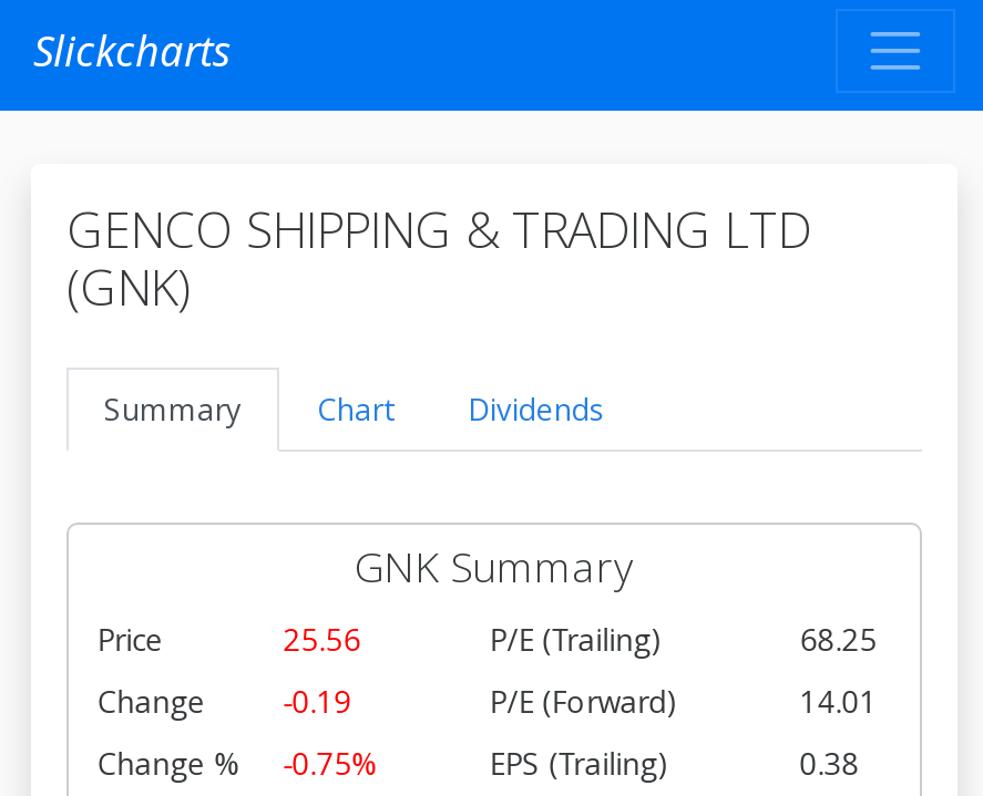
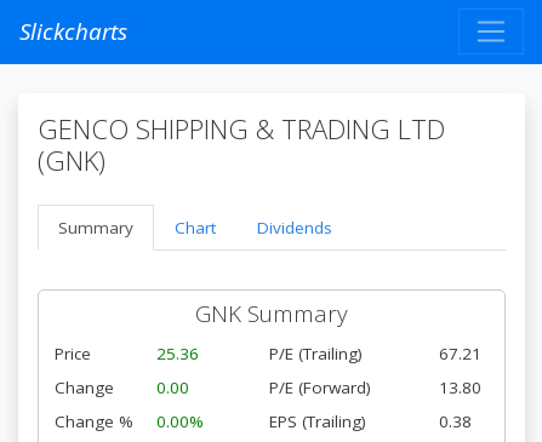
[283,621,361,661] 25.56 -> [156,343,199,365] 25.36
[800,621,877,661] 68.25 -> [439,343,481,365] 67.21
[97,683,352,723] Change -0.19 -> [54,377,189,399] Change 0.00
[800,683,877,723] 14.01 -> [439,377,481,399] 13.80
[97,745,379,785] Change % -0.75% -> [54,411,203,433] Change % 0.00%

